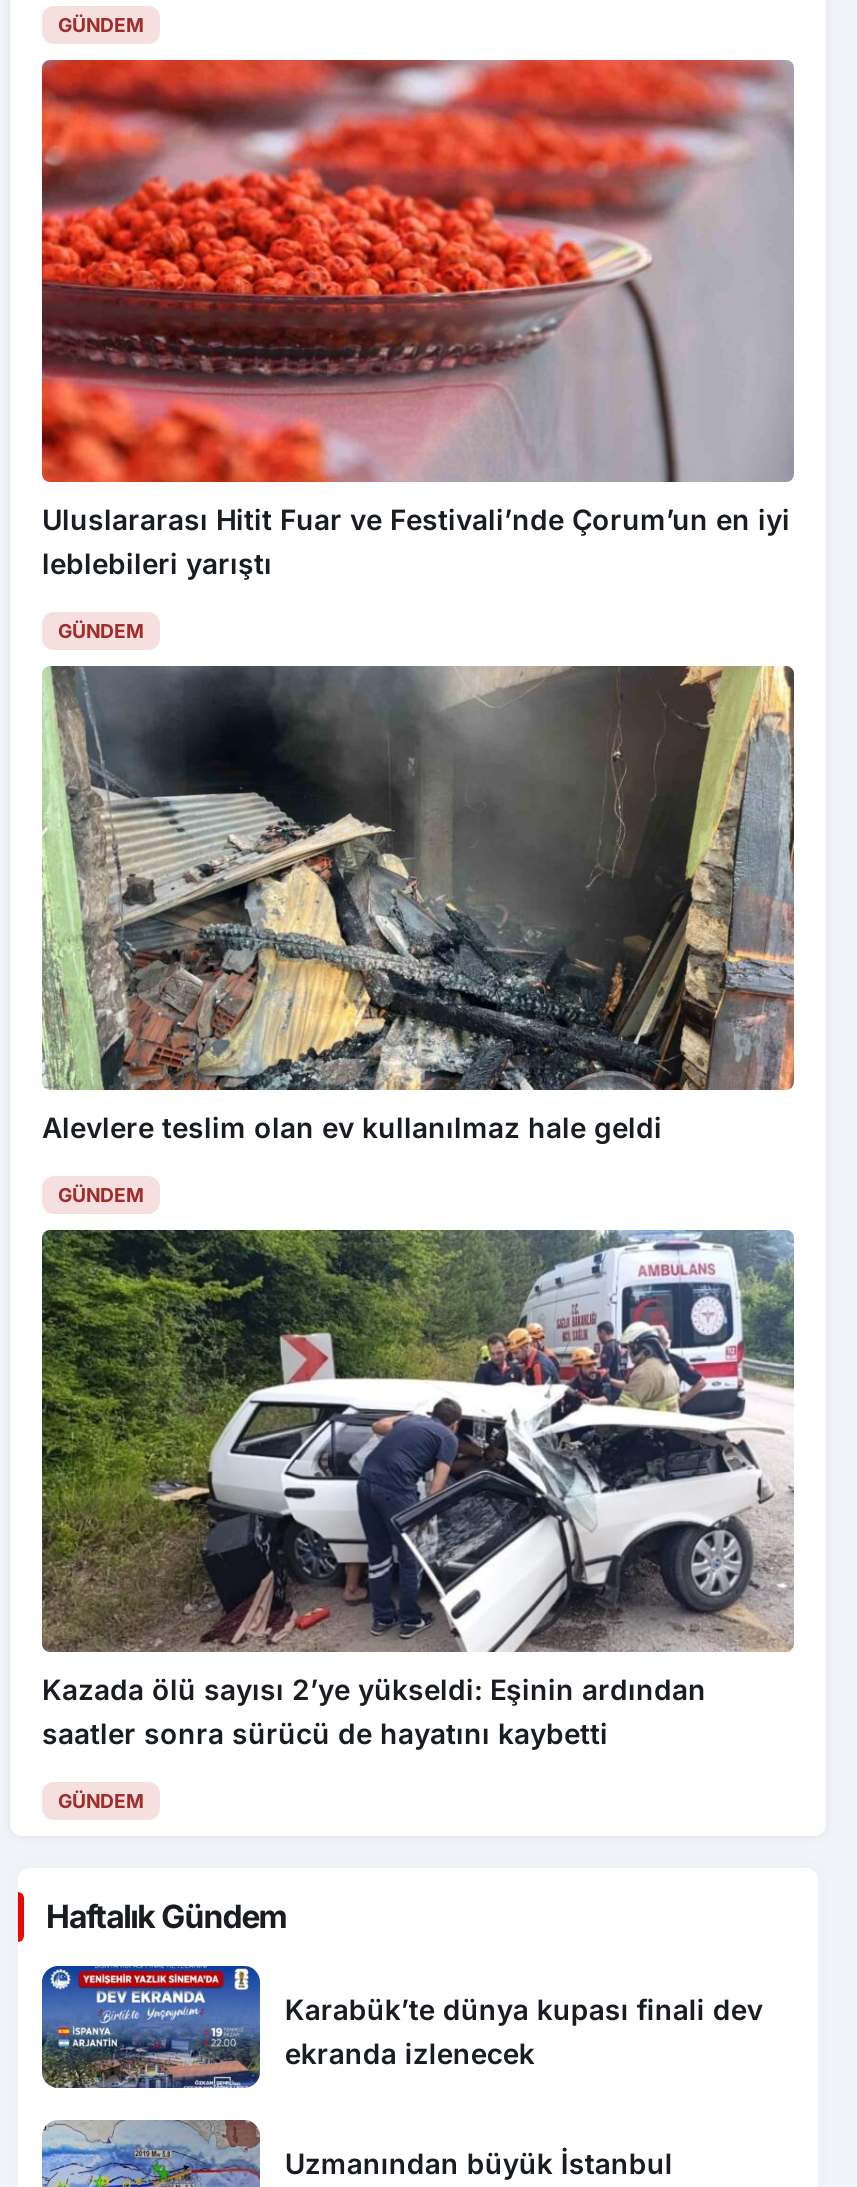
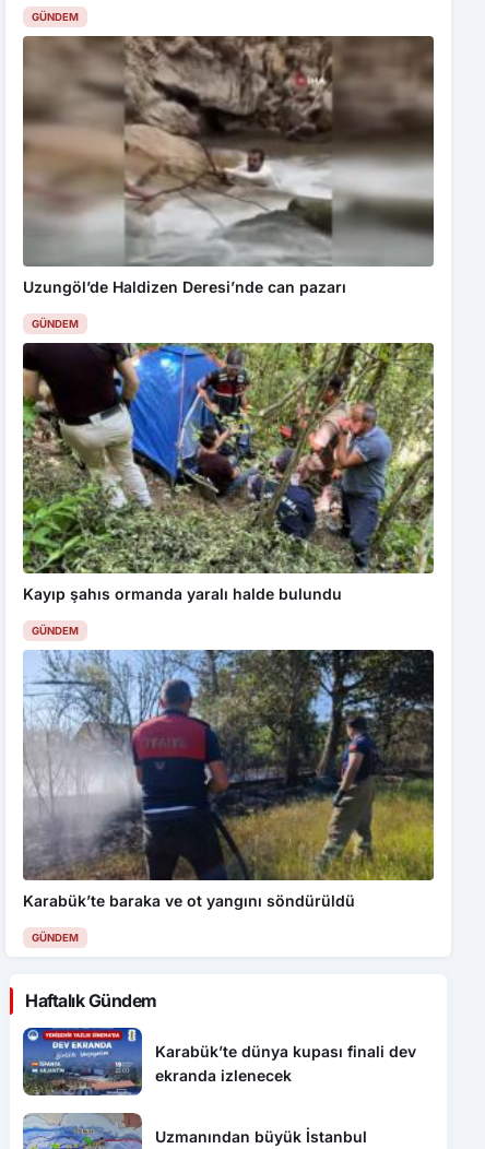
[40,58,794,580] [image] | Uluslararası Hitit Fuar ve Festivali’nde Çorum’un en iyi | leblebileri yarıştı -> [23,35,434,296] [image] | Uzungöl’de Haldizen Deresi’nde can pazarı
[42,664,796,1143] [image] | Alevlere teslim olan ev kullanılmaz hale geldi -> [22,342,435,603] [image] | Kayıp şahıs ormanda yaralı halde bulundu
[40,1228,796,1750] [image] | Kazada ölü sayısı 2’ye yükseldi: Eşinin ardından | saatler sonra sürücü de hayatını kaybetti -> [23,649,435,910] [image] | Karabük’te baraka ve ot yangını söndürüldü

